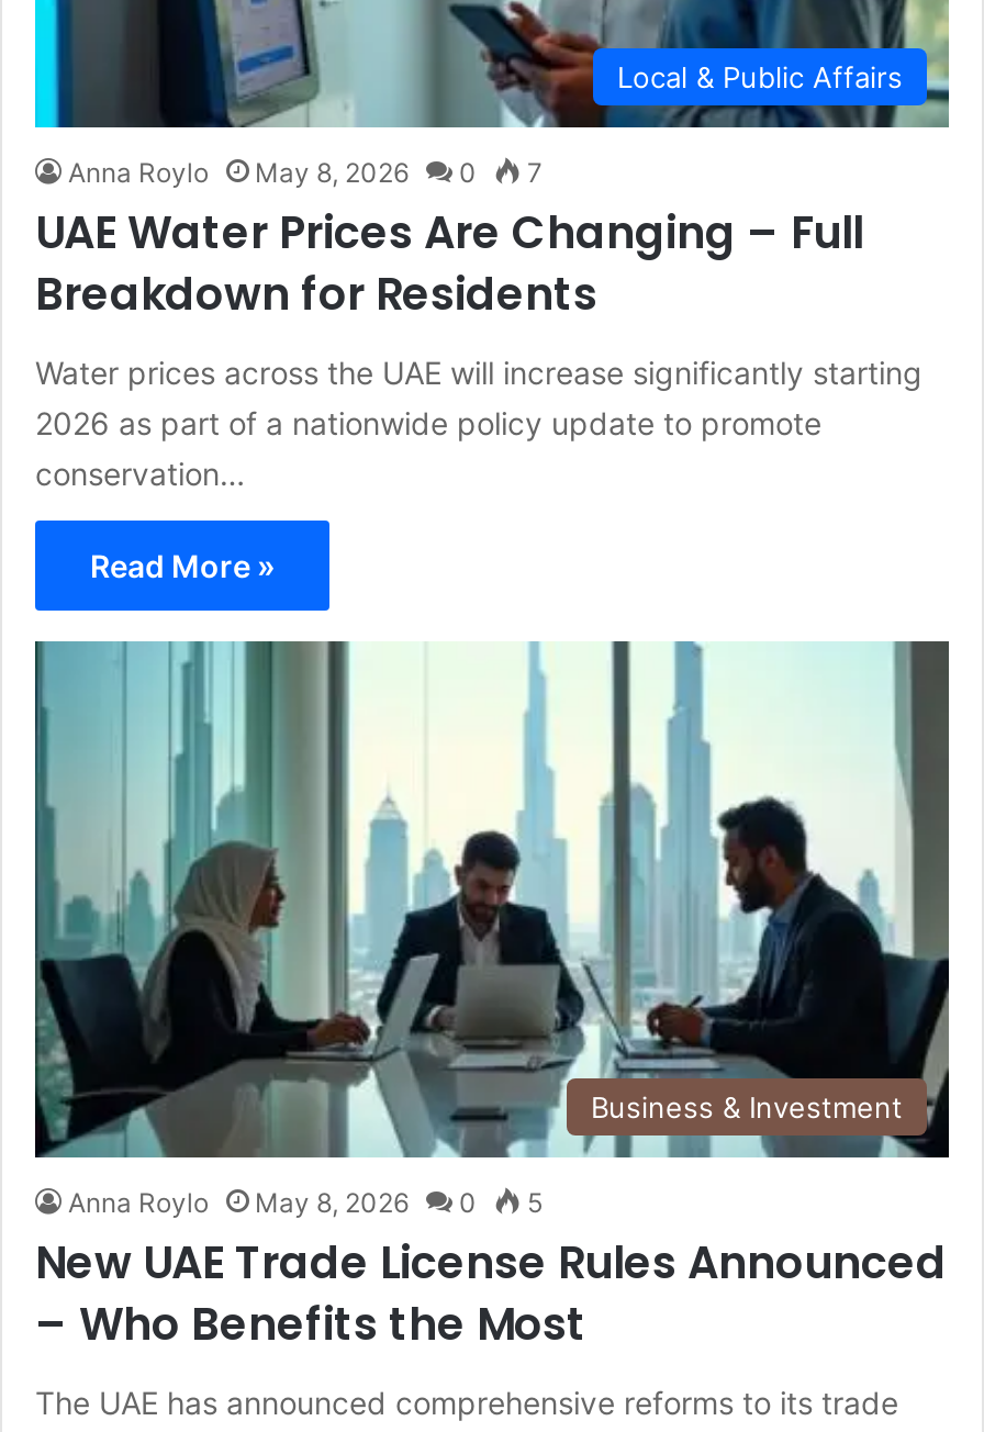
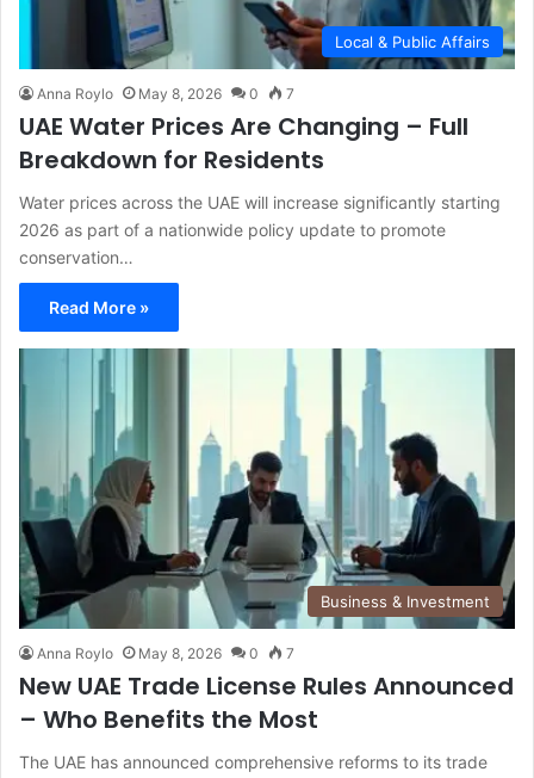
[68,1186,543,1219] Anna Roylo May 8, 2026 0 5 -> [37,644,294,662] Anna Roylo May 8, 2026 0 7

